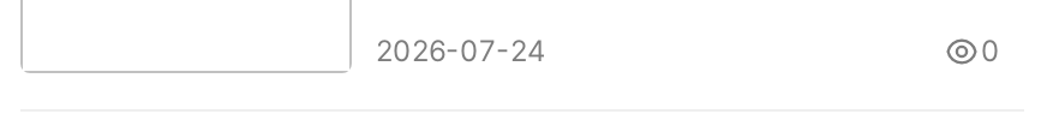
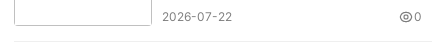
[376,33,546,69] 2026-07-24 -> [162,9,232,24] 2026-07-22

